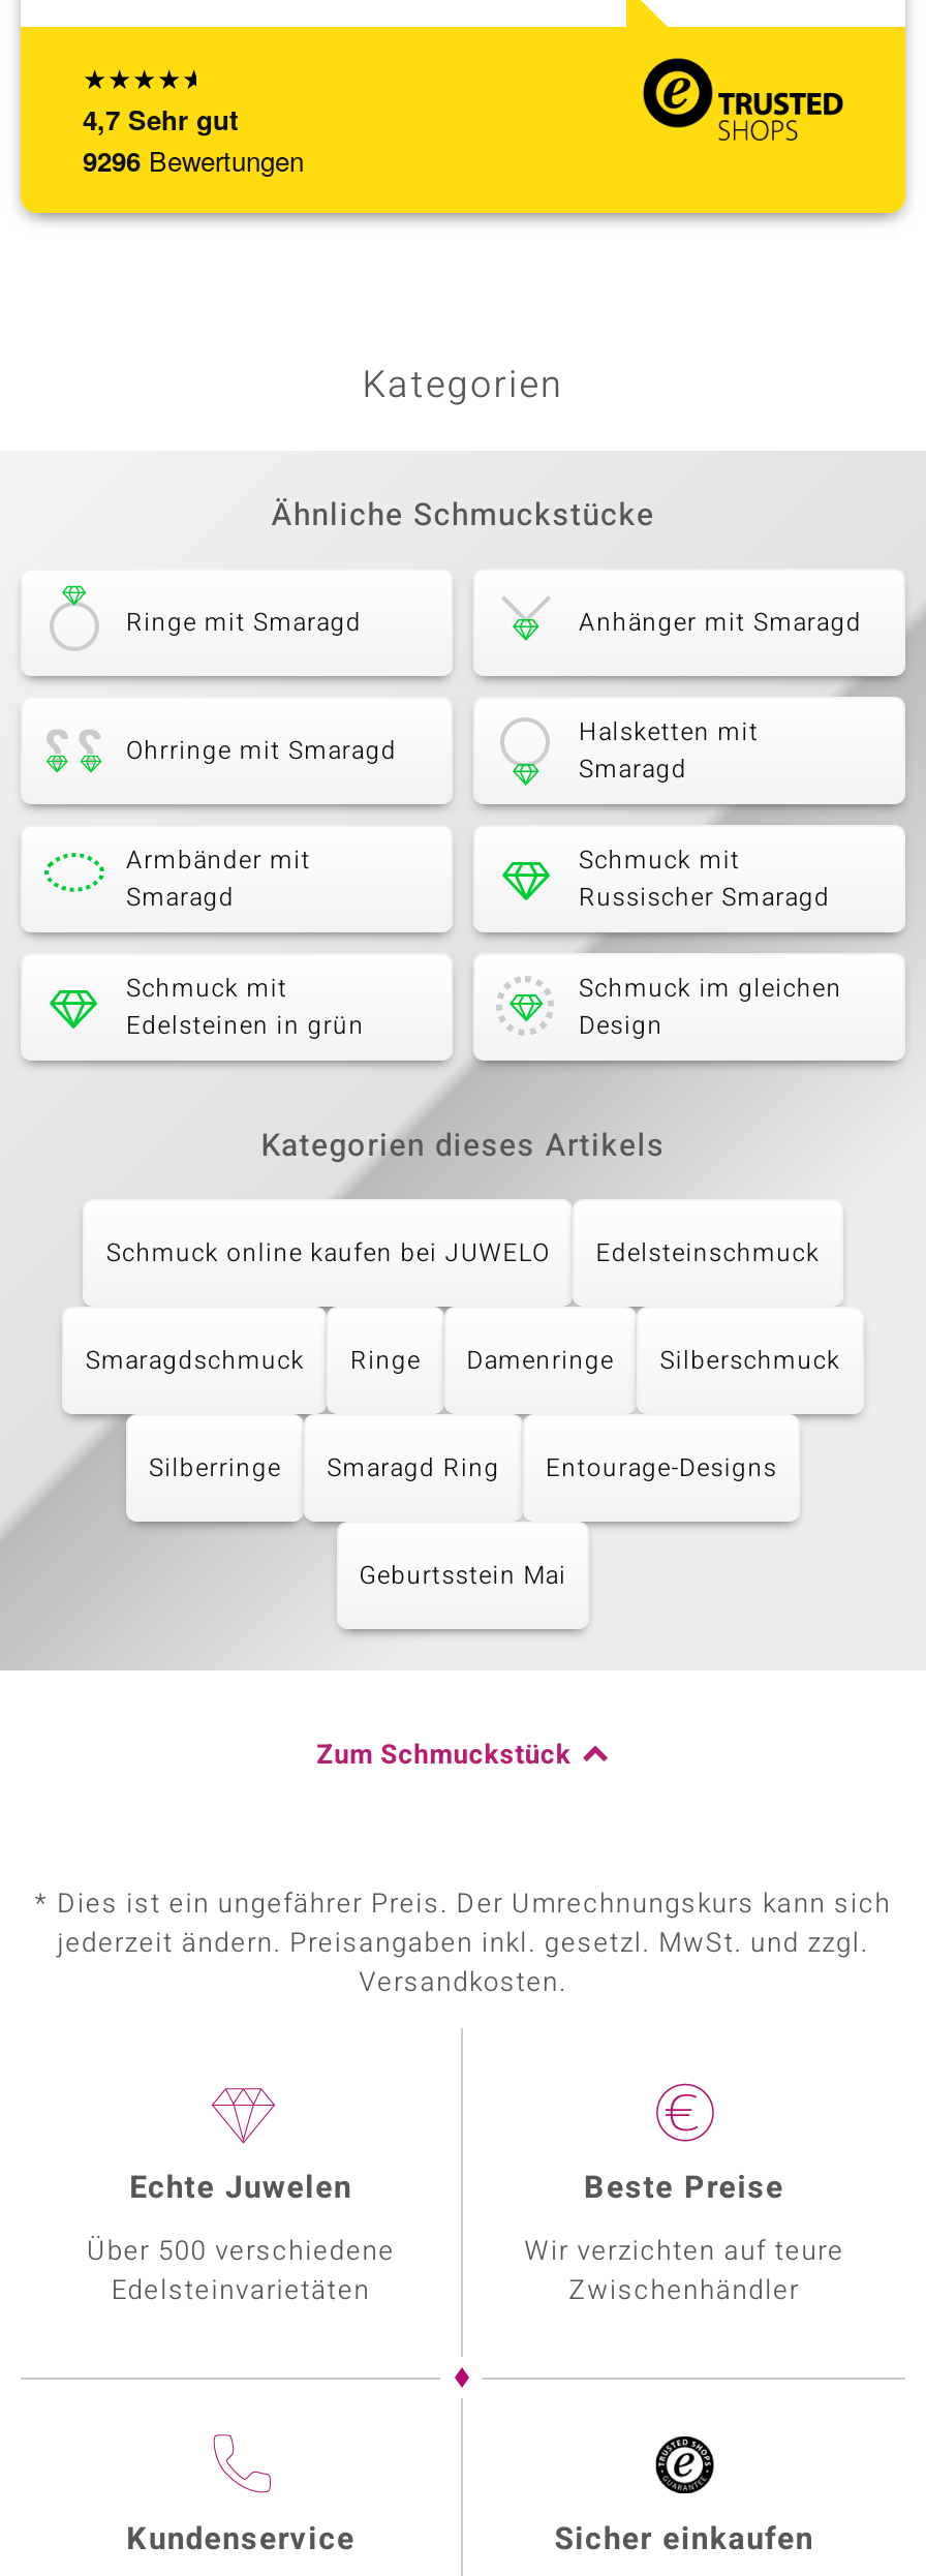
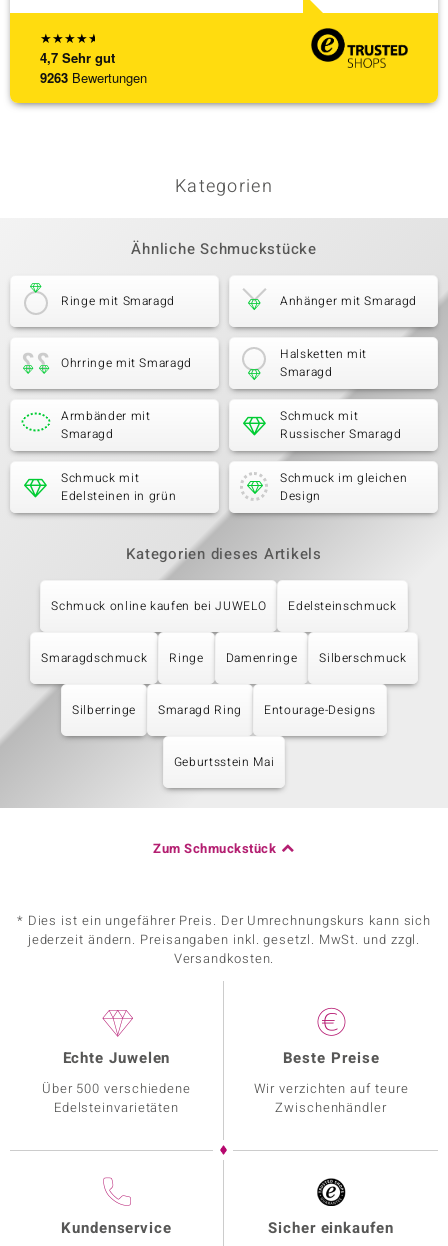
[83,141,304,180] 9296 Bewertungen -> [40,68,147,87] 9263 Bewertungen

